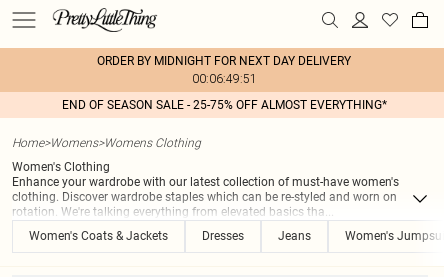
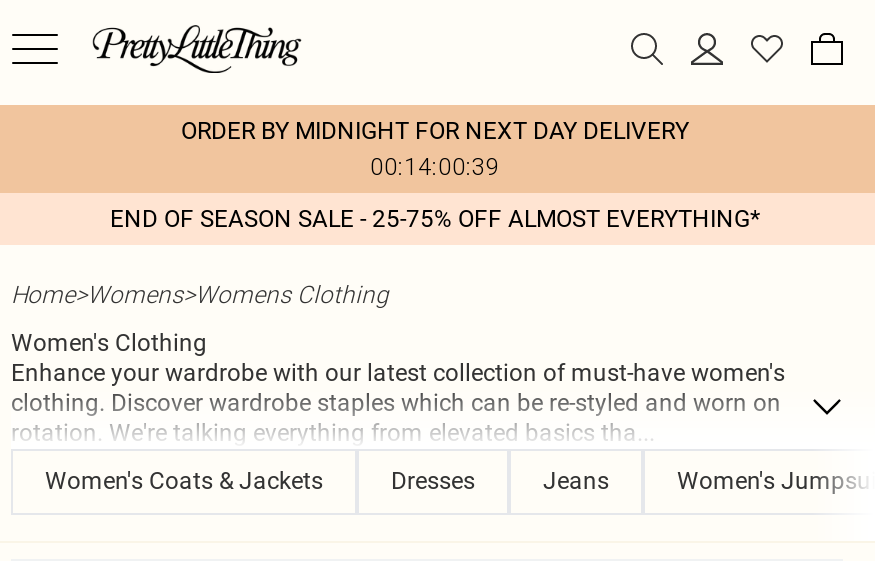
[191,71,256,86] 00:06:49:51 -> [370,151,500,181] 00:14:00:39

